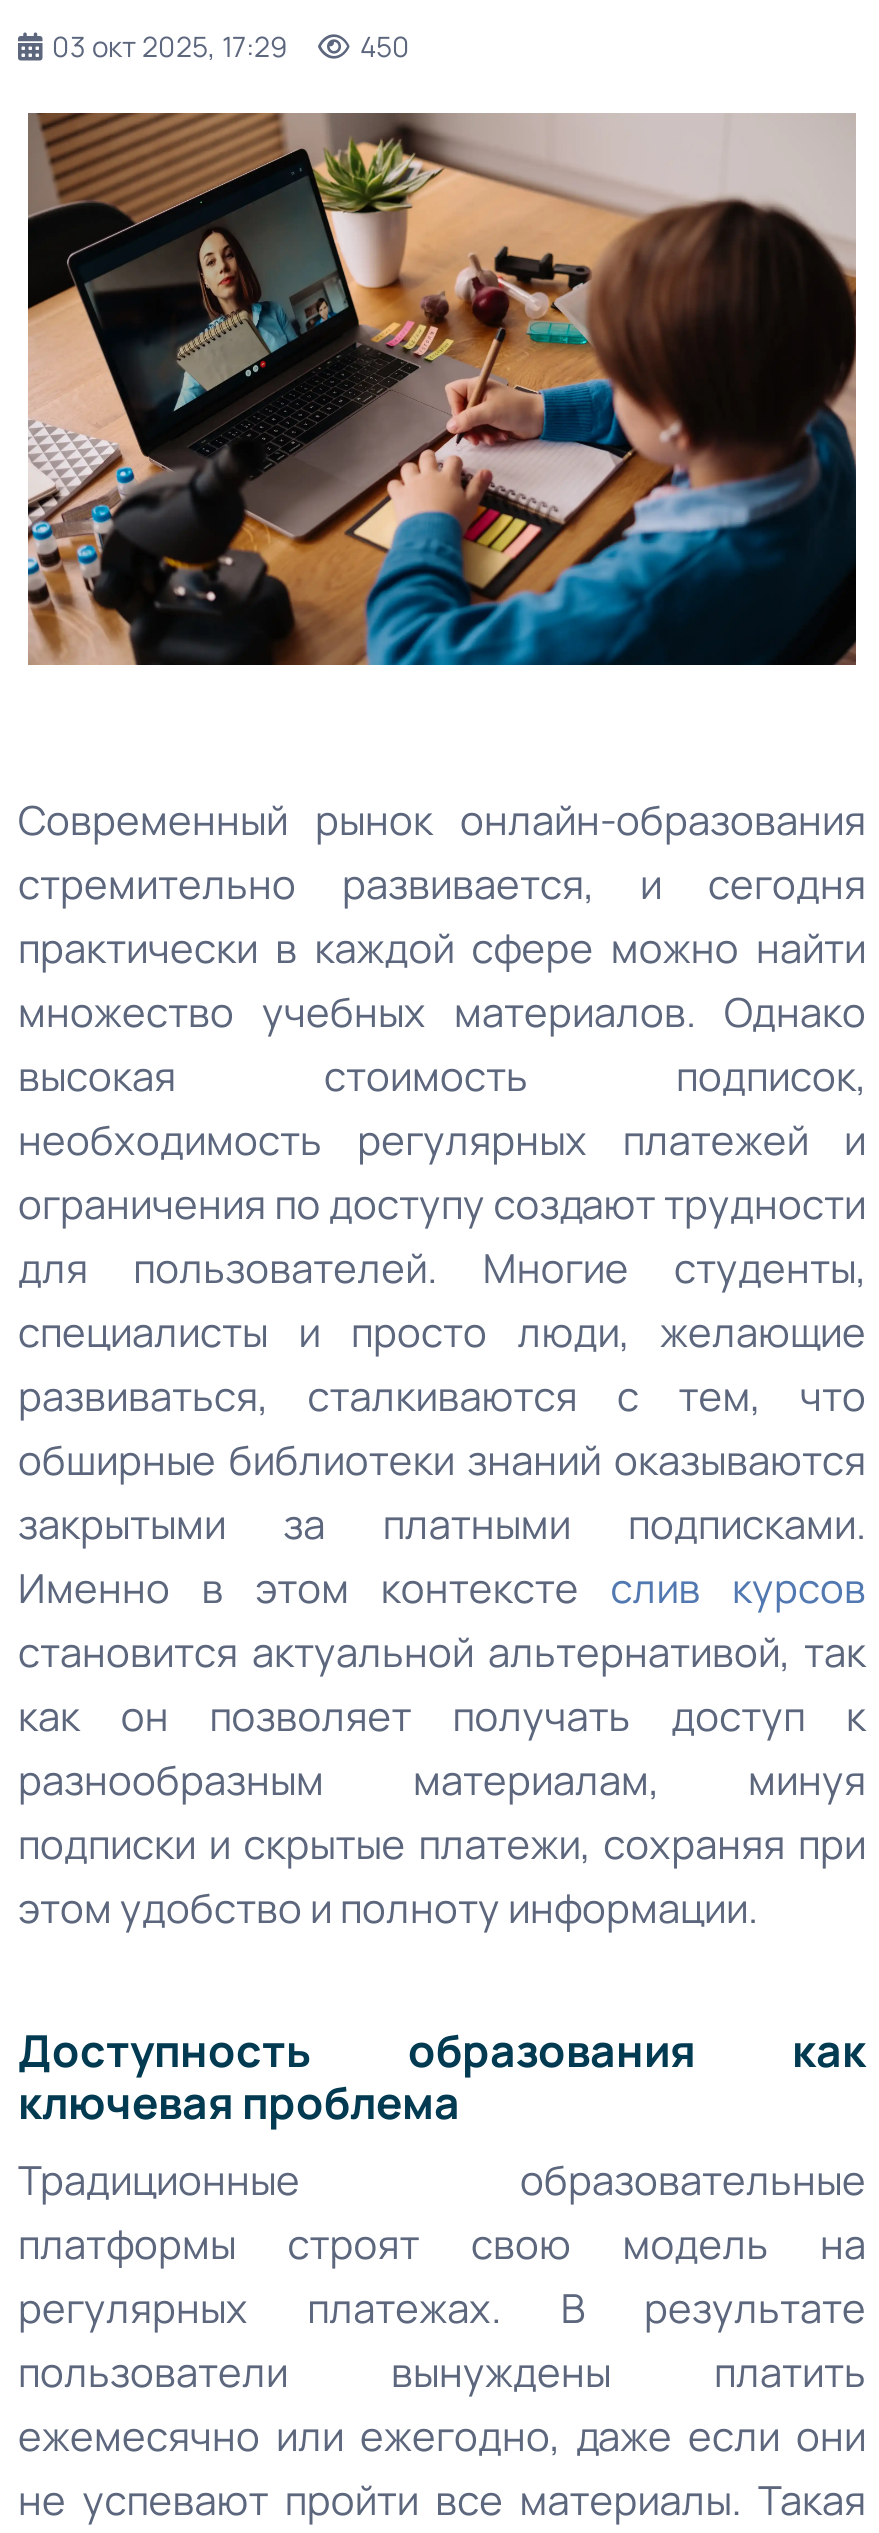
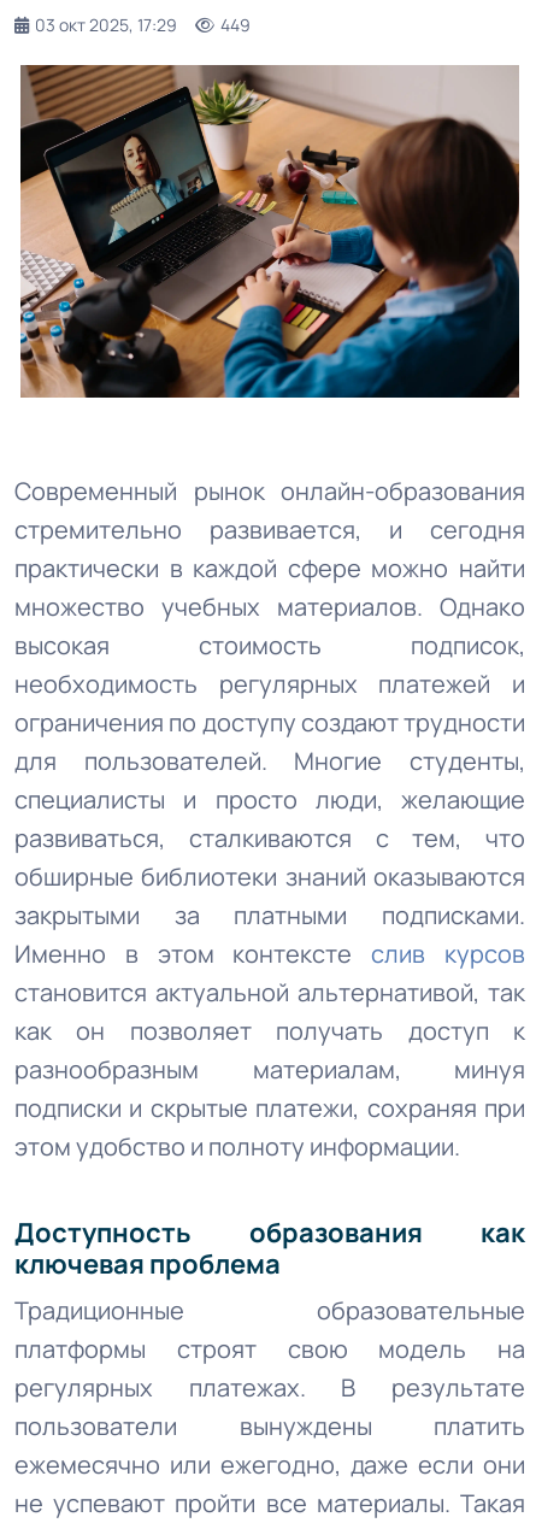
[52,27,410,65] 03 окт 2025, 17:29 450 -> [35,13,251,36] 03 окт 2025, 17:29 449

